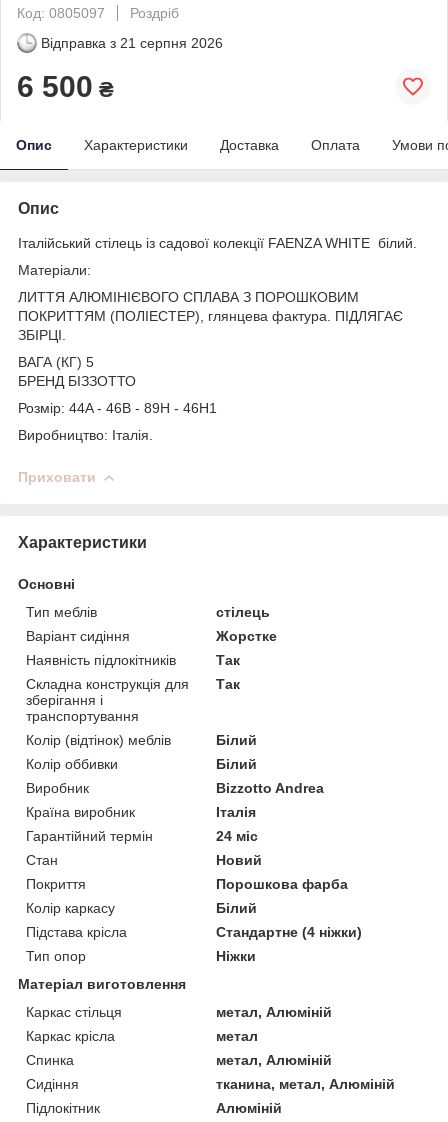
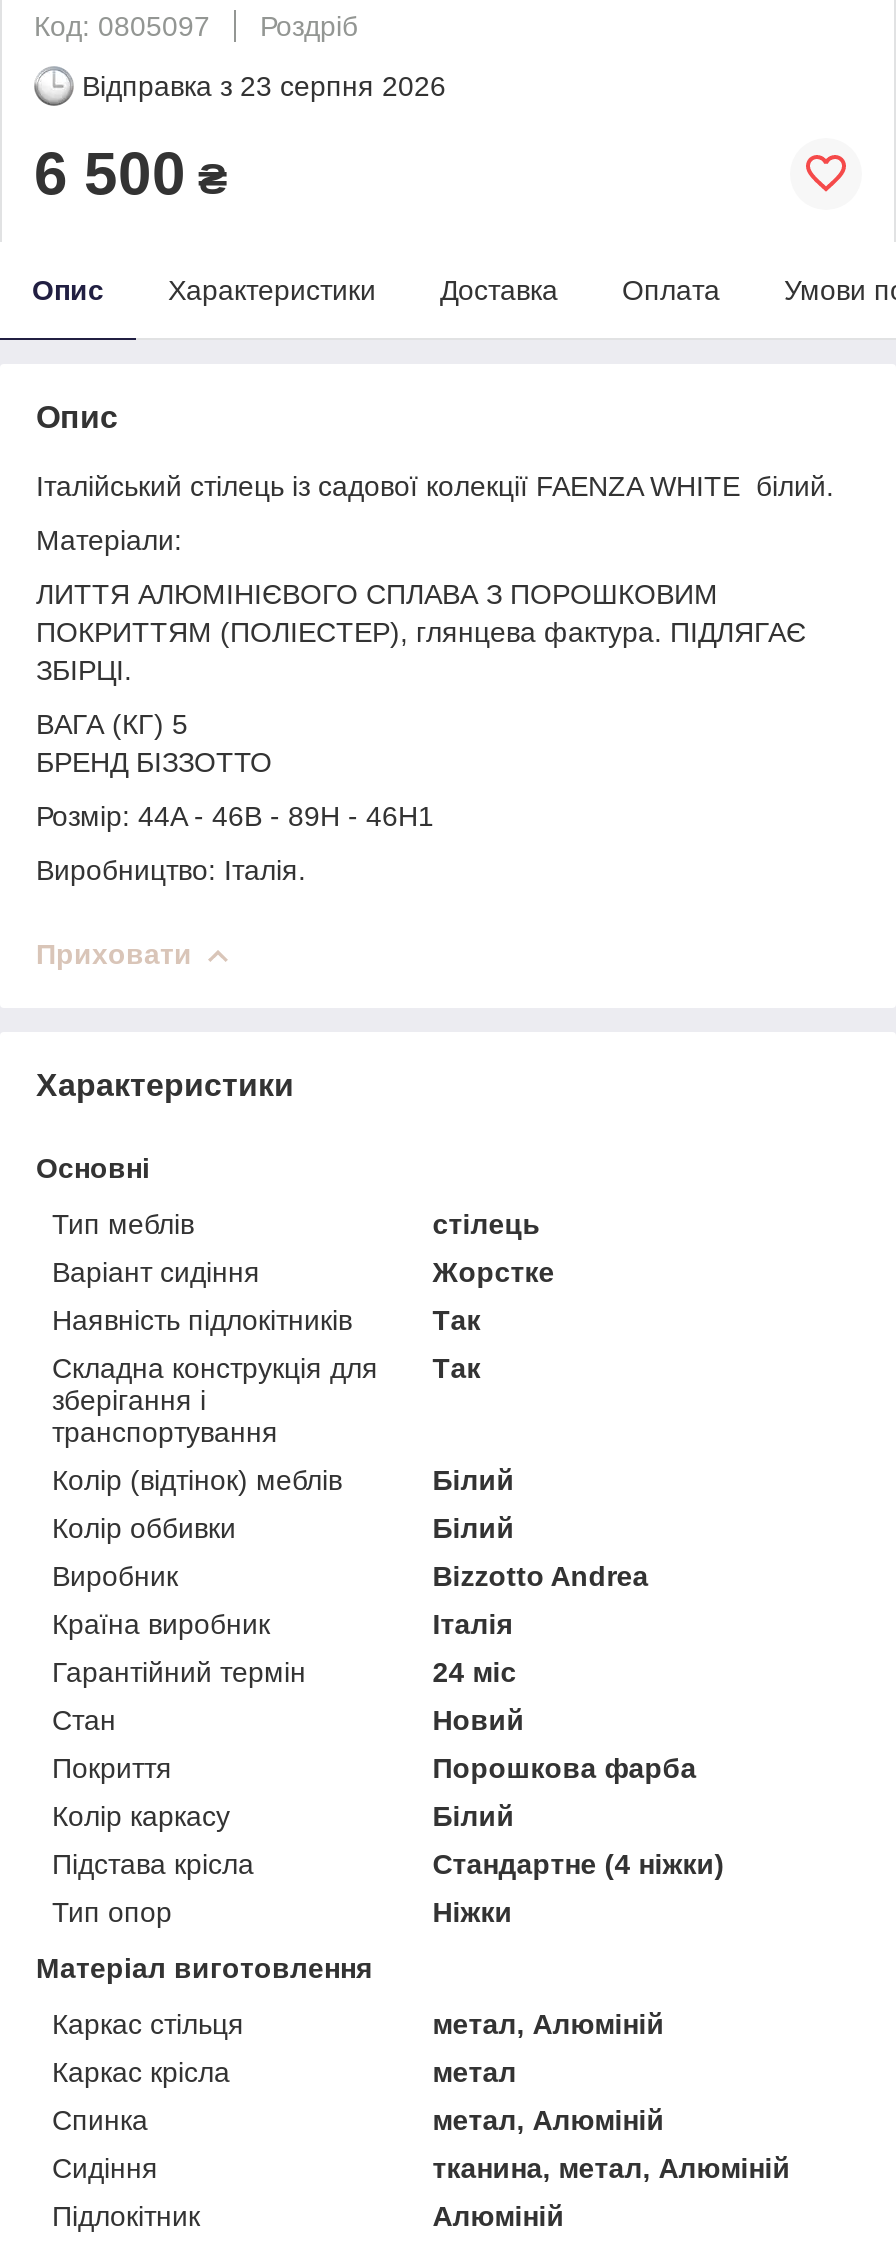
[41,35,223,51] Відправка з 21 серпня 2026 -> [82,70,446,102] Відправка з 23 серпня 2026

